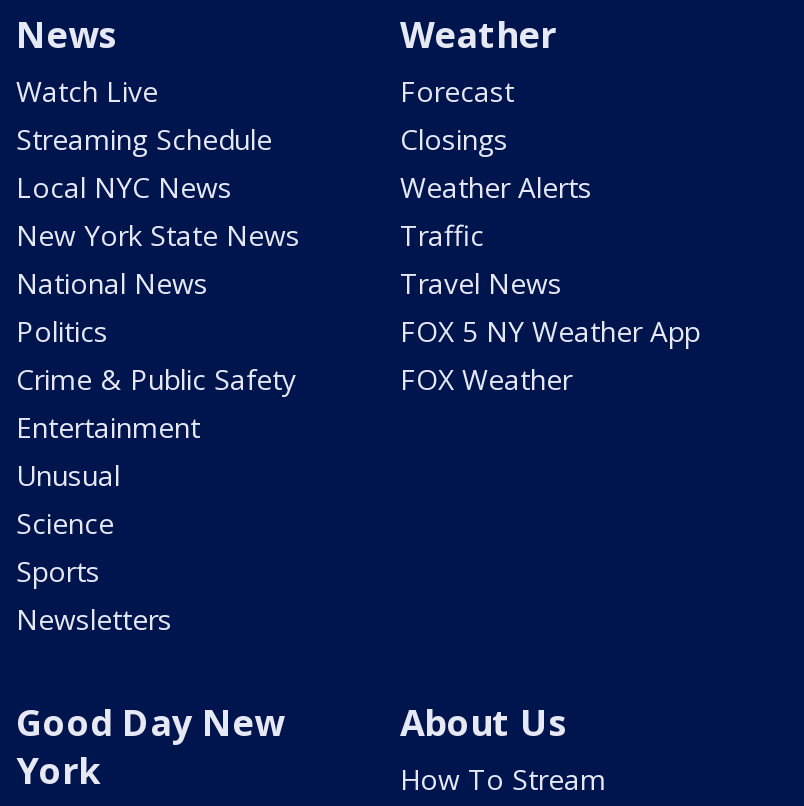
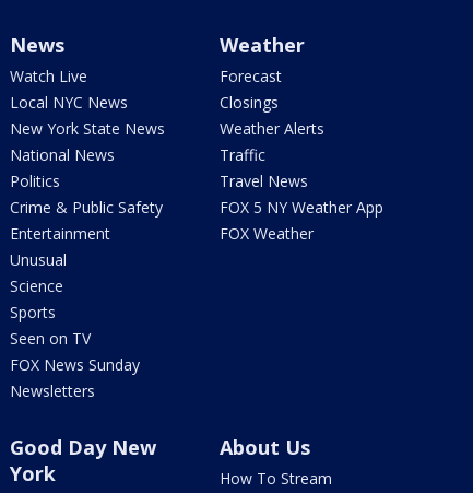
[16,120,272,158] Streaming Schedule -> none
moved [16,168,300,590] -> [10,92,165,323]: Local NYC News | New York State News | National News | ... | Science | Sports
none -> [10,328,140,375] Seen on TV | FOX News Sunday

